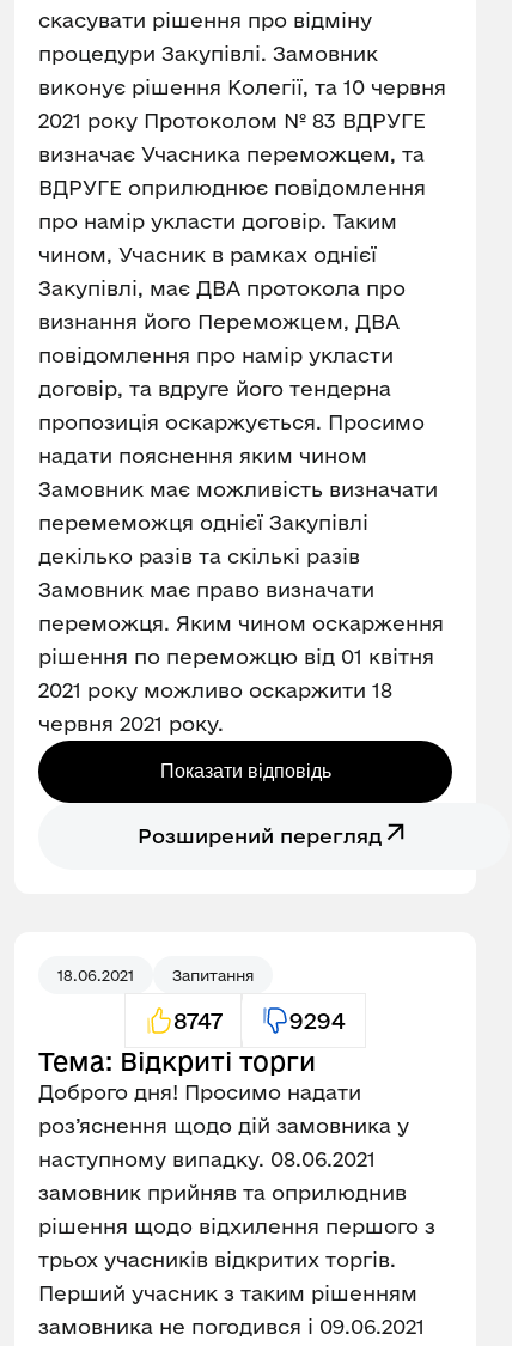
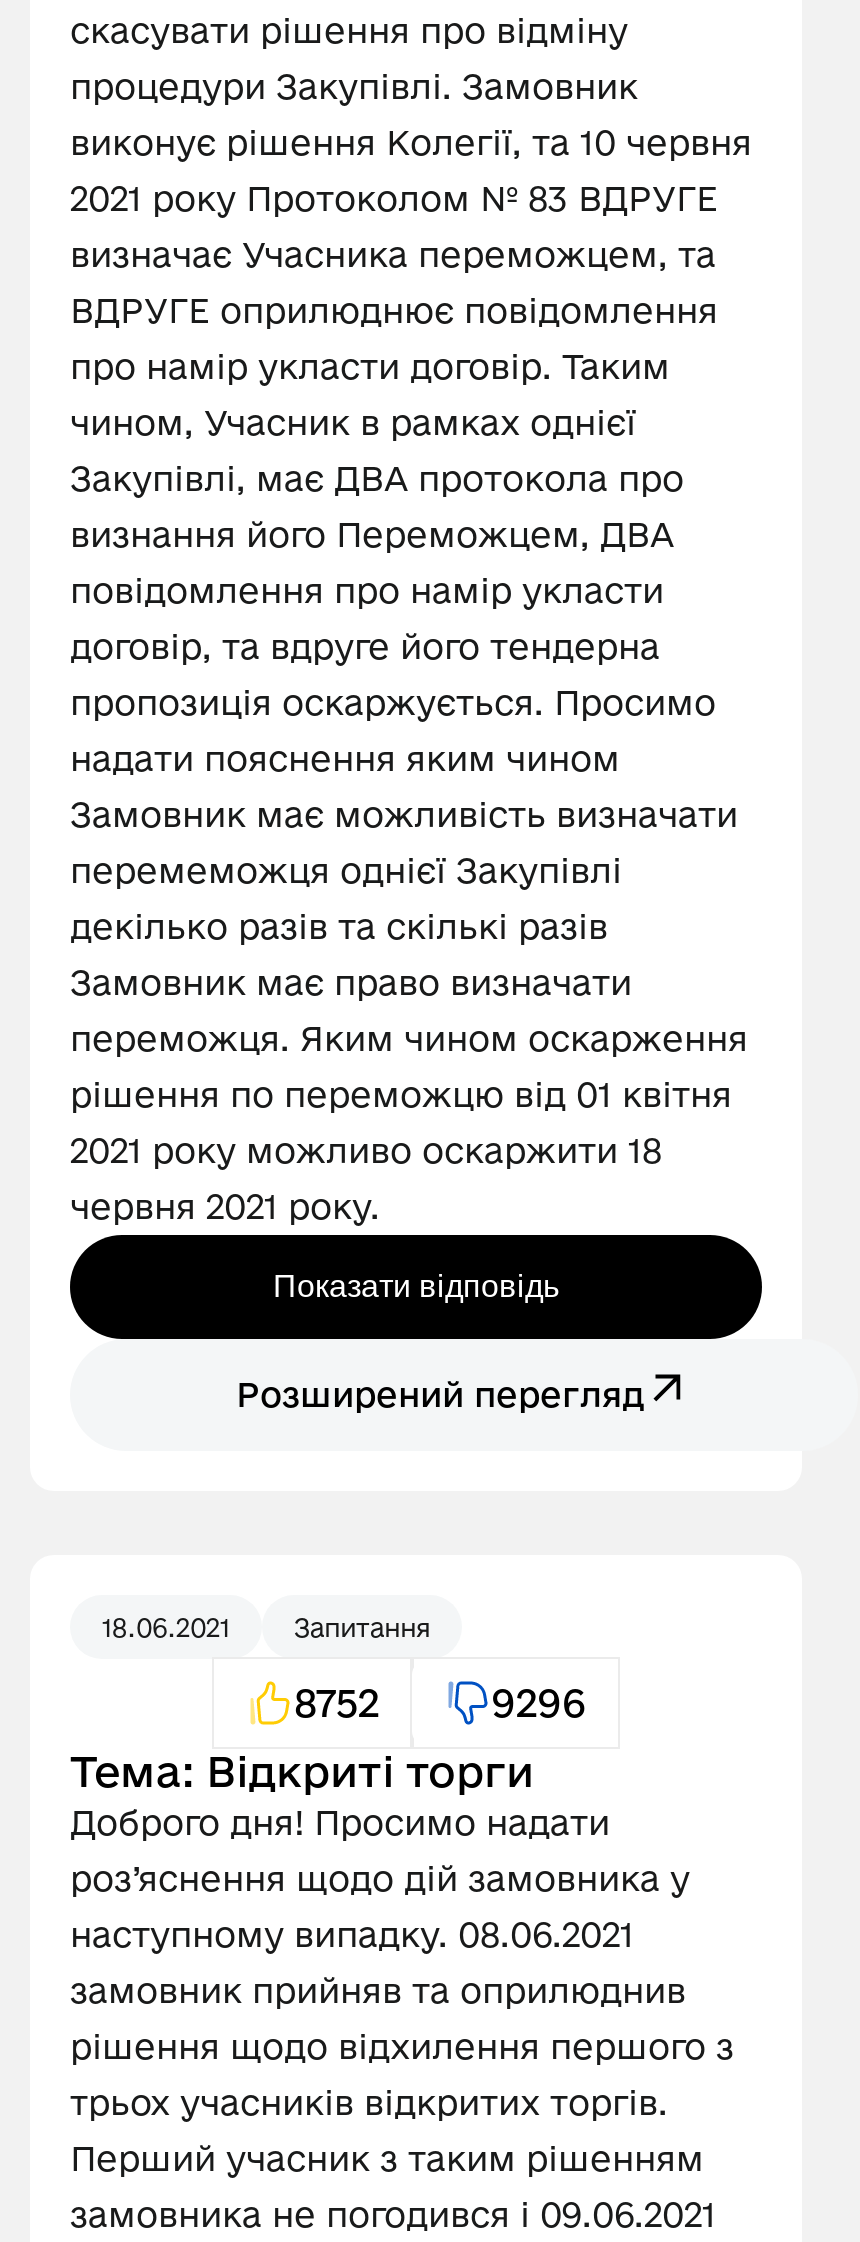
[173,1007,223,1034] 8747 -> [294,1681,380,1725] 8752
[289,1007,346,1034] 9294 -> [492,1681,586,1725] 9296

